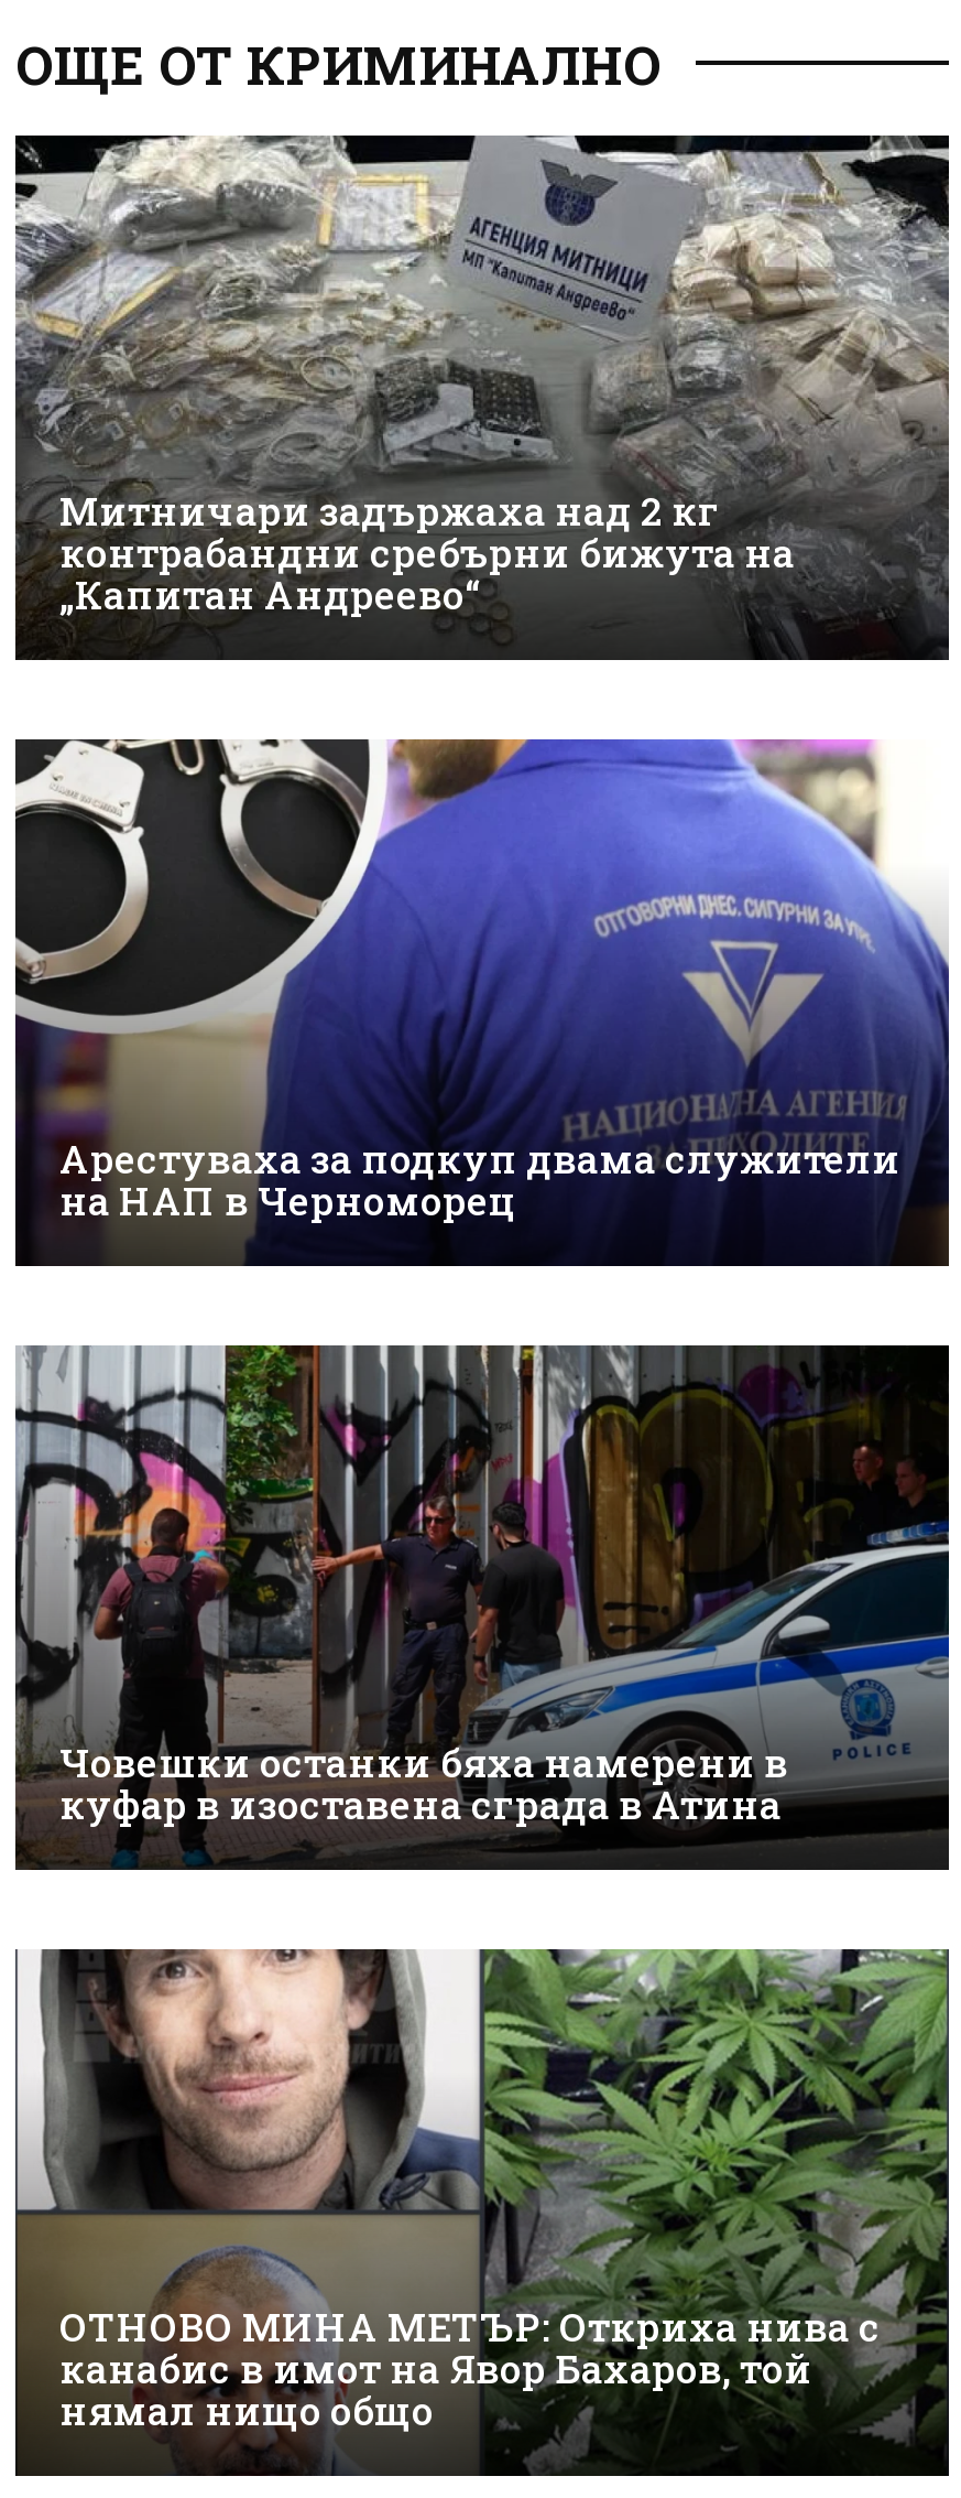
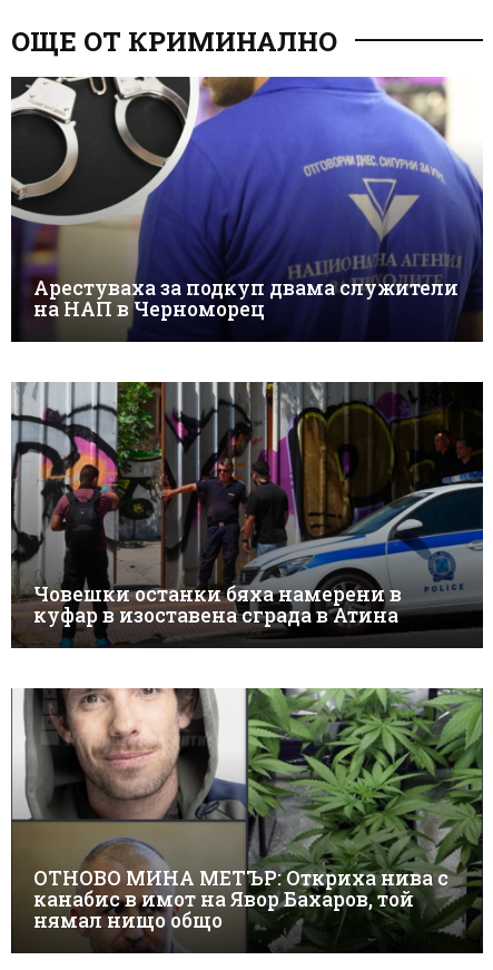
[13,133,951,658] [image] | Митничари задържаха над 2 кг | контрабандни сребърни бижута на | „Капитан Андреево“ -> none

